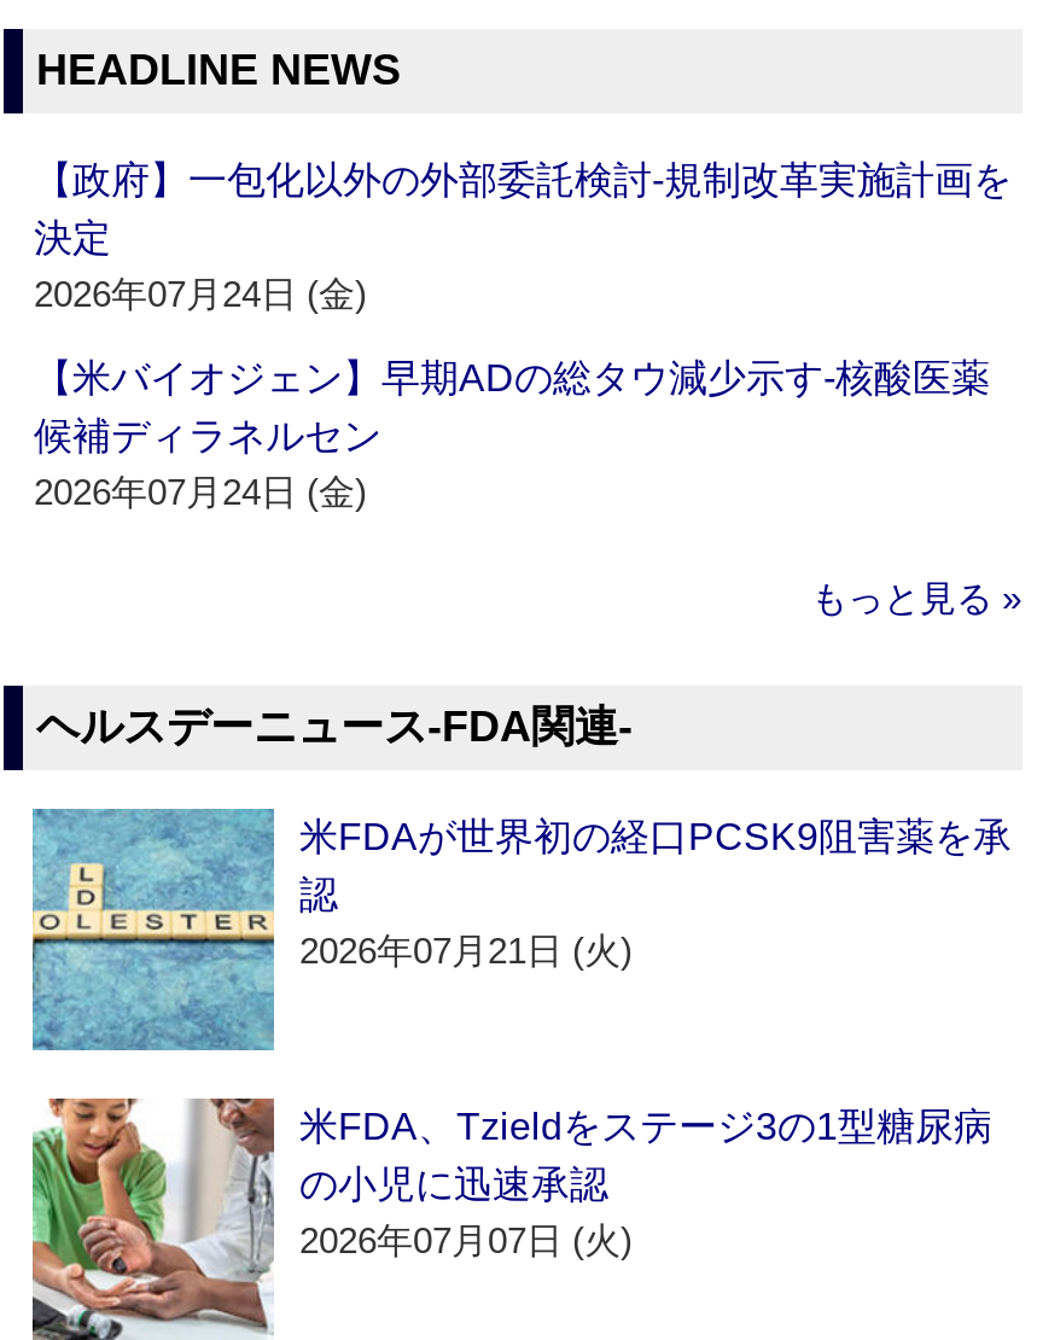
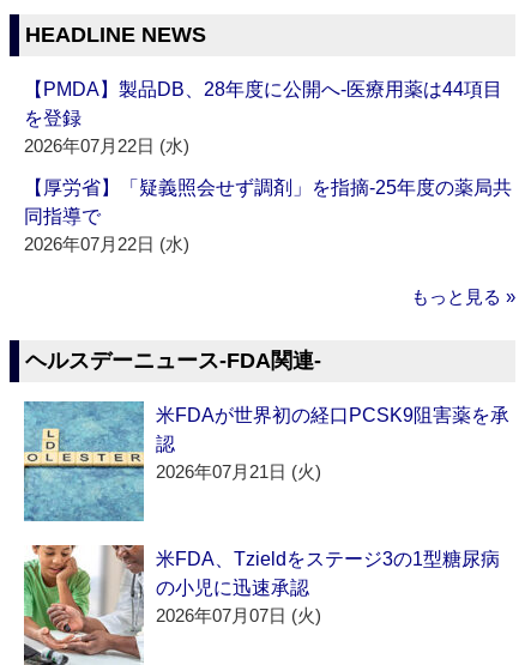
[34,160,1011,315] 【政府】一包化以外の外部委託検討‐規制改革実施計画を | 決定 | 2026年07月24日 (金) -> [24,80,503,156] 【PMDA】製品DB、28年度に公開へ‐医療用薬は44項目 | を登録 | 2026年07月22日 (水)
[34,358,990,513] 【米バイオジェン】早期ADの総タウ減少示す‐核酸医薬 | 候補ディラネルセン | 2026年07月24日 (金) -> [24,178,512,254] 【厚労省】「疑義照会せず調剤」を指摘‐25年度の薬局共 | 同指導で | 2026年07月22日 (水)

